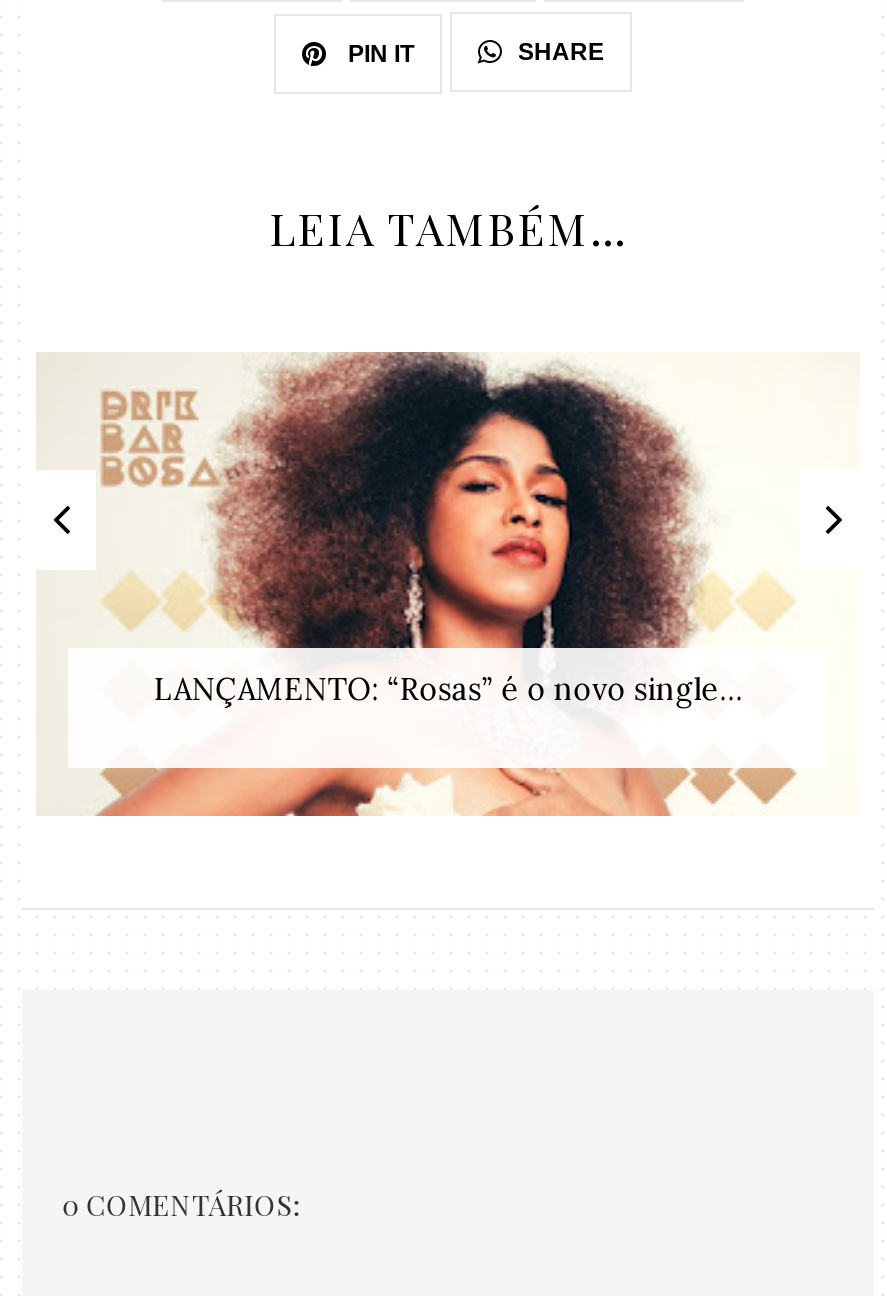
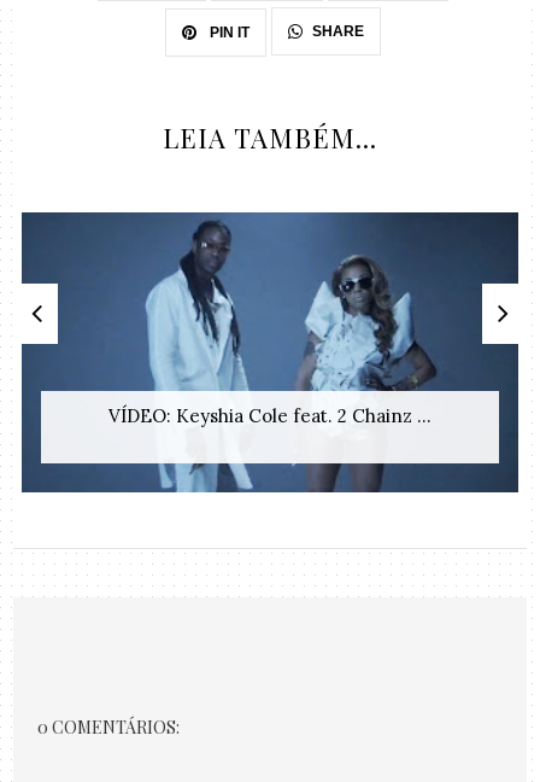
[36,350,860,818] [image] | LANÇAMENTO: “Rosas” é o novo single... -> [20,211,520,494] [image] | VÍDEO: Keyshia Cole feat. 2 Chainz ...

